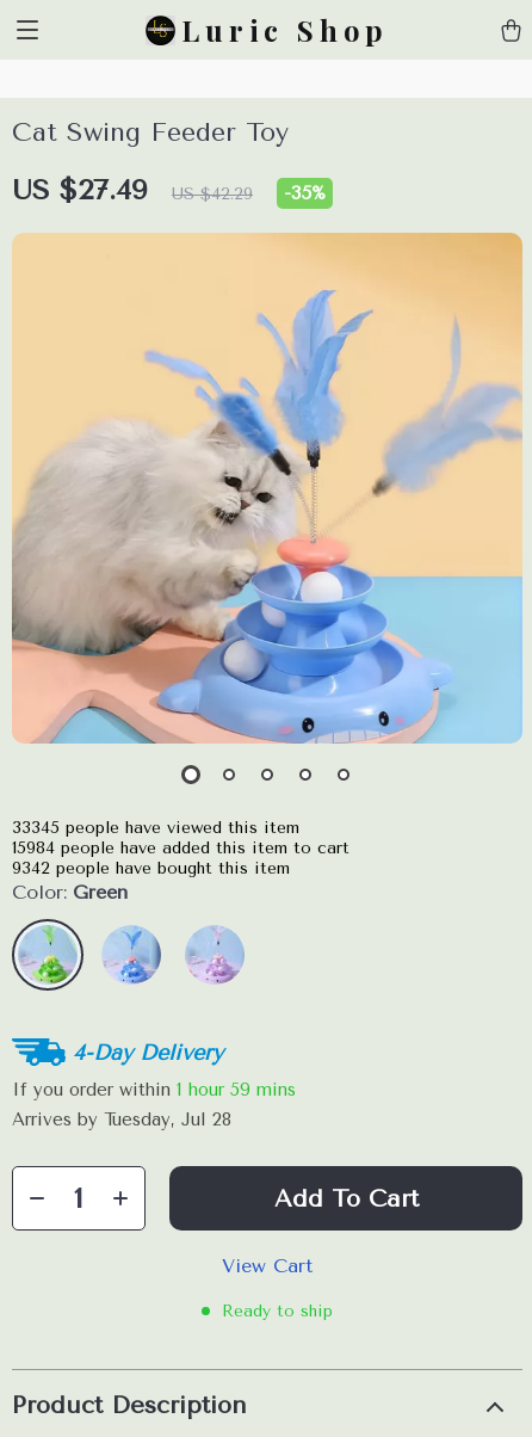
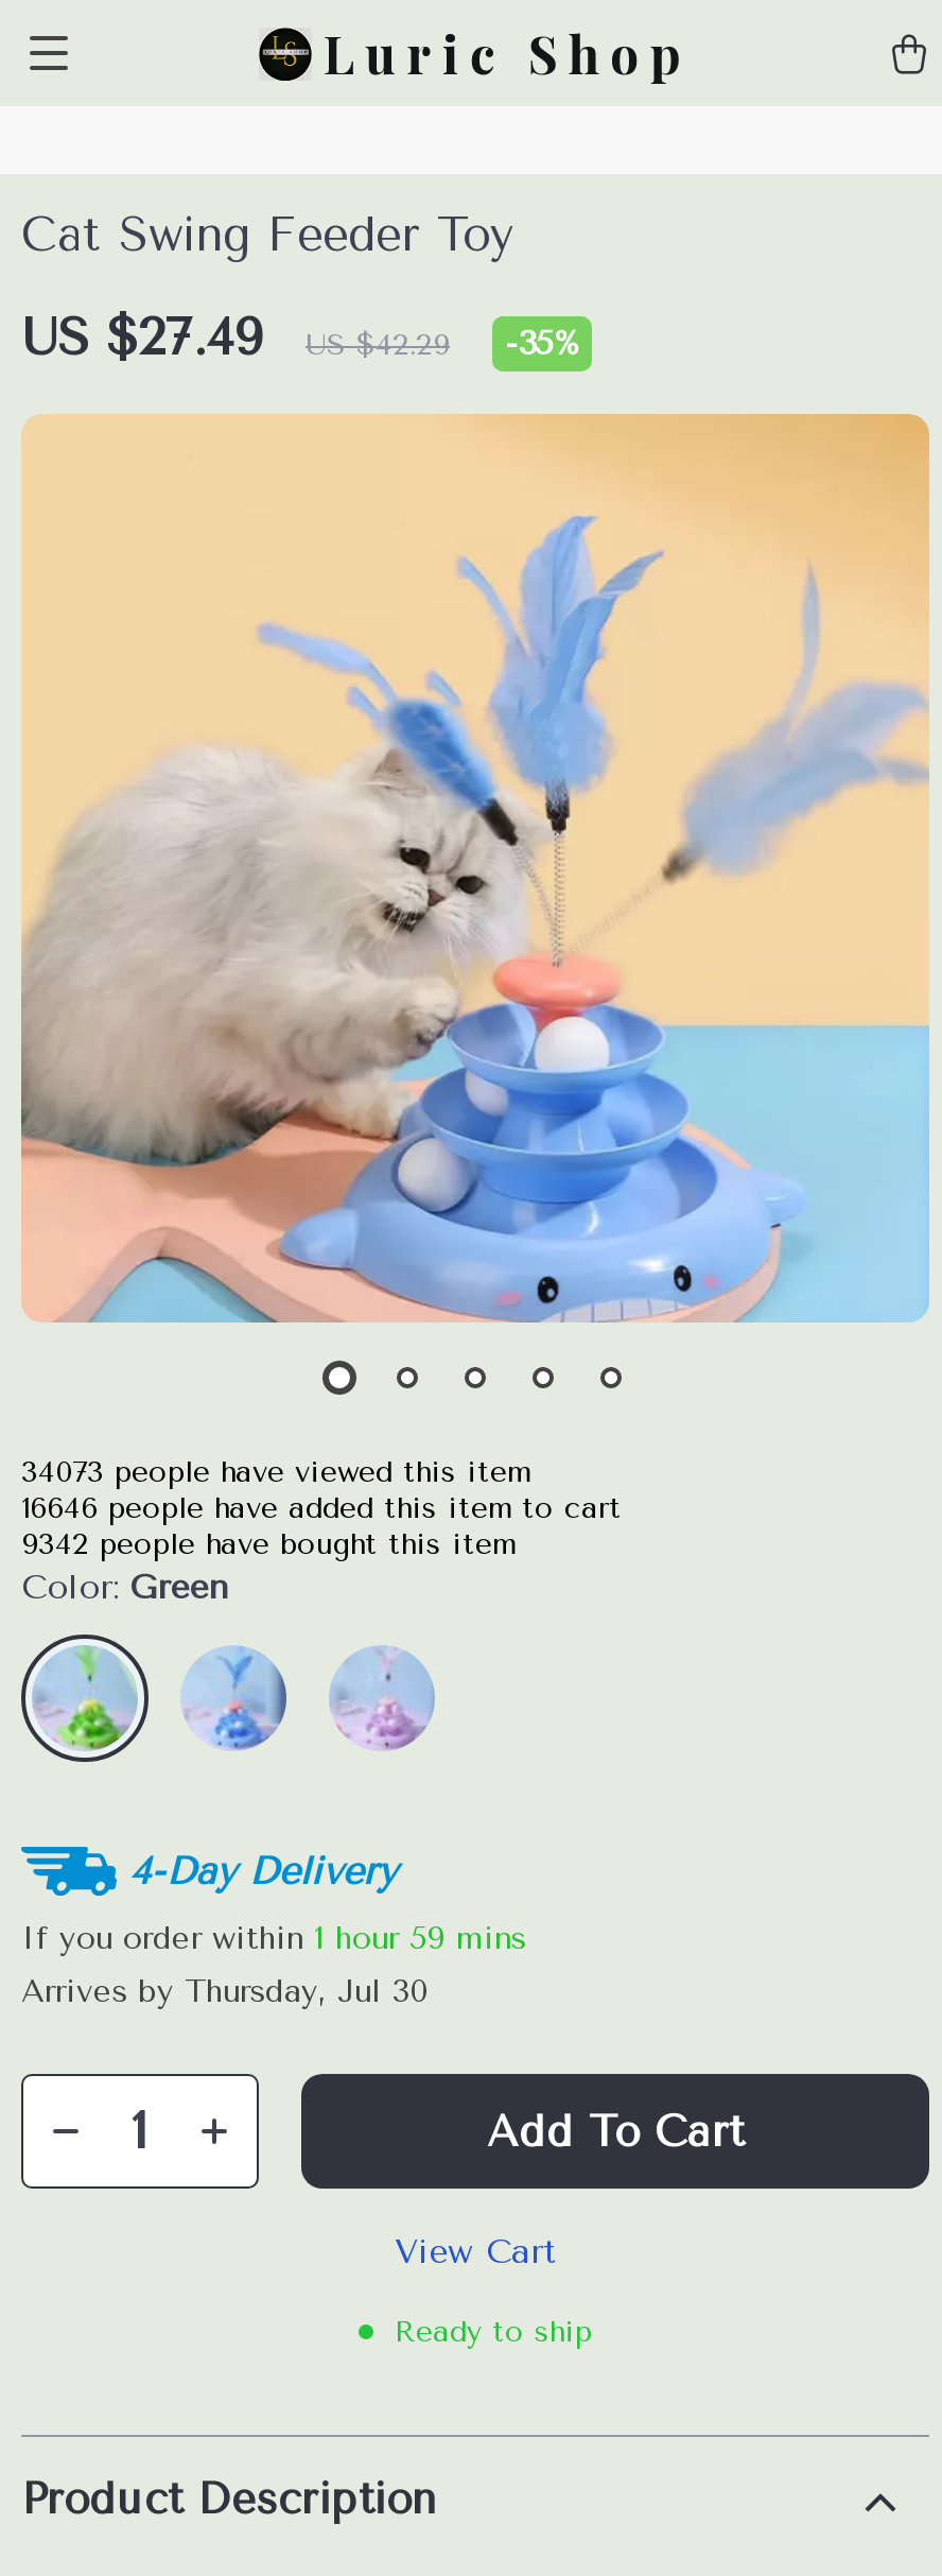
[12,818,299,838] 33345 people have viewed this item -> [21,1454,530,1490] 34073 people have viewed this item
[12,838,349,858] 15984 people have added this item to cart -> [21,1490,622,1526] 16646 people have added this item to cart
[12,1109,231,1130] Arrives by Tuesday, Jul 28 -> [21,1972,429,2010] Arrives by Thursday, Jul 30

